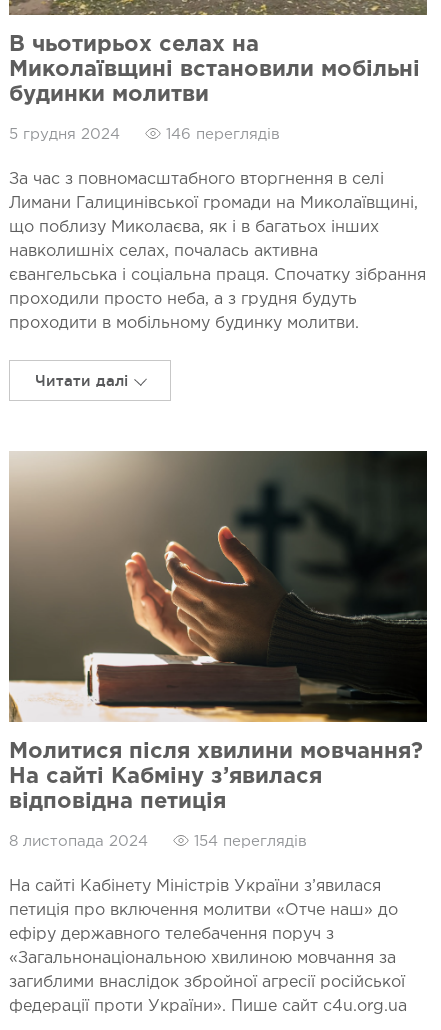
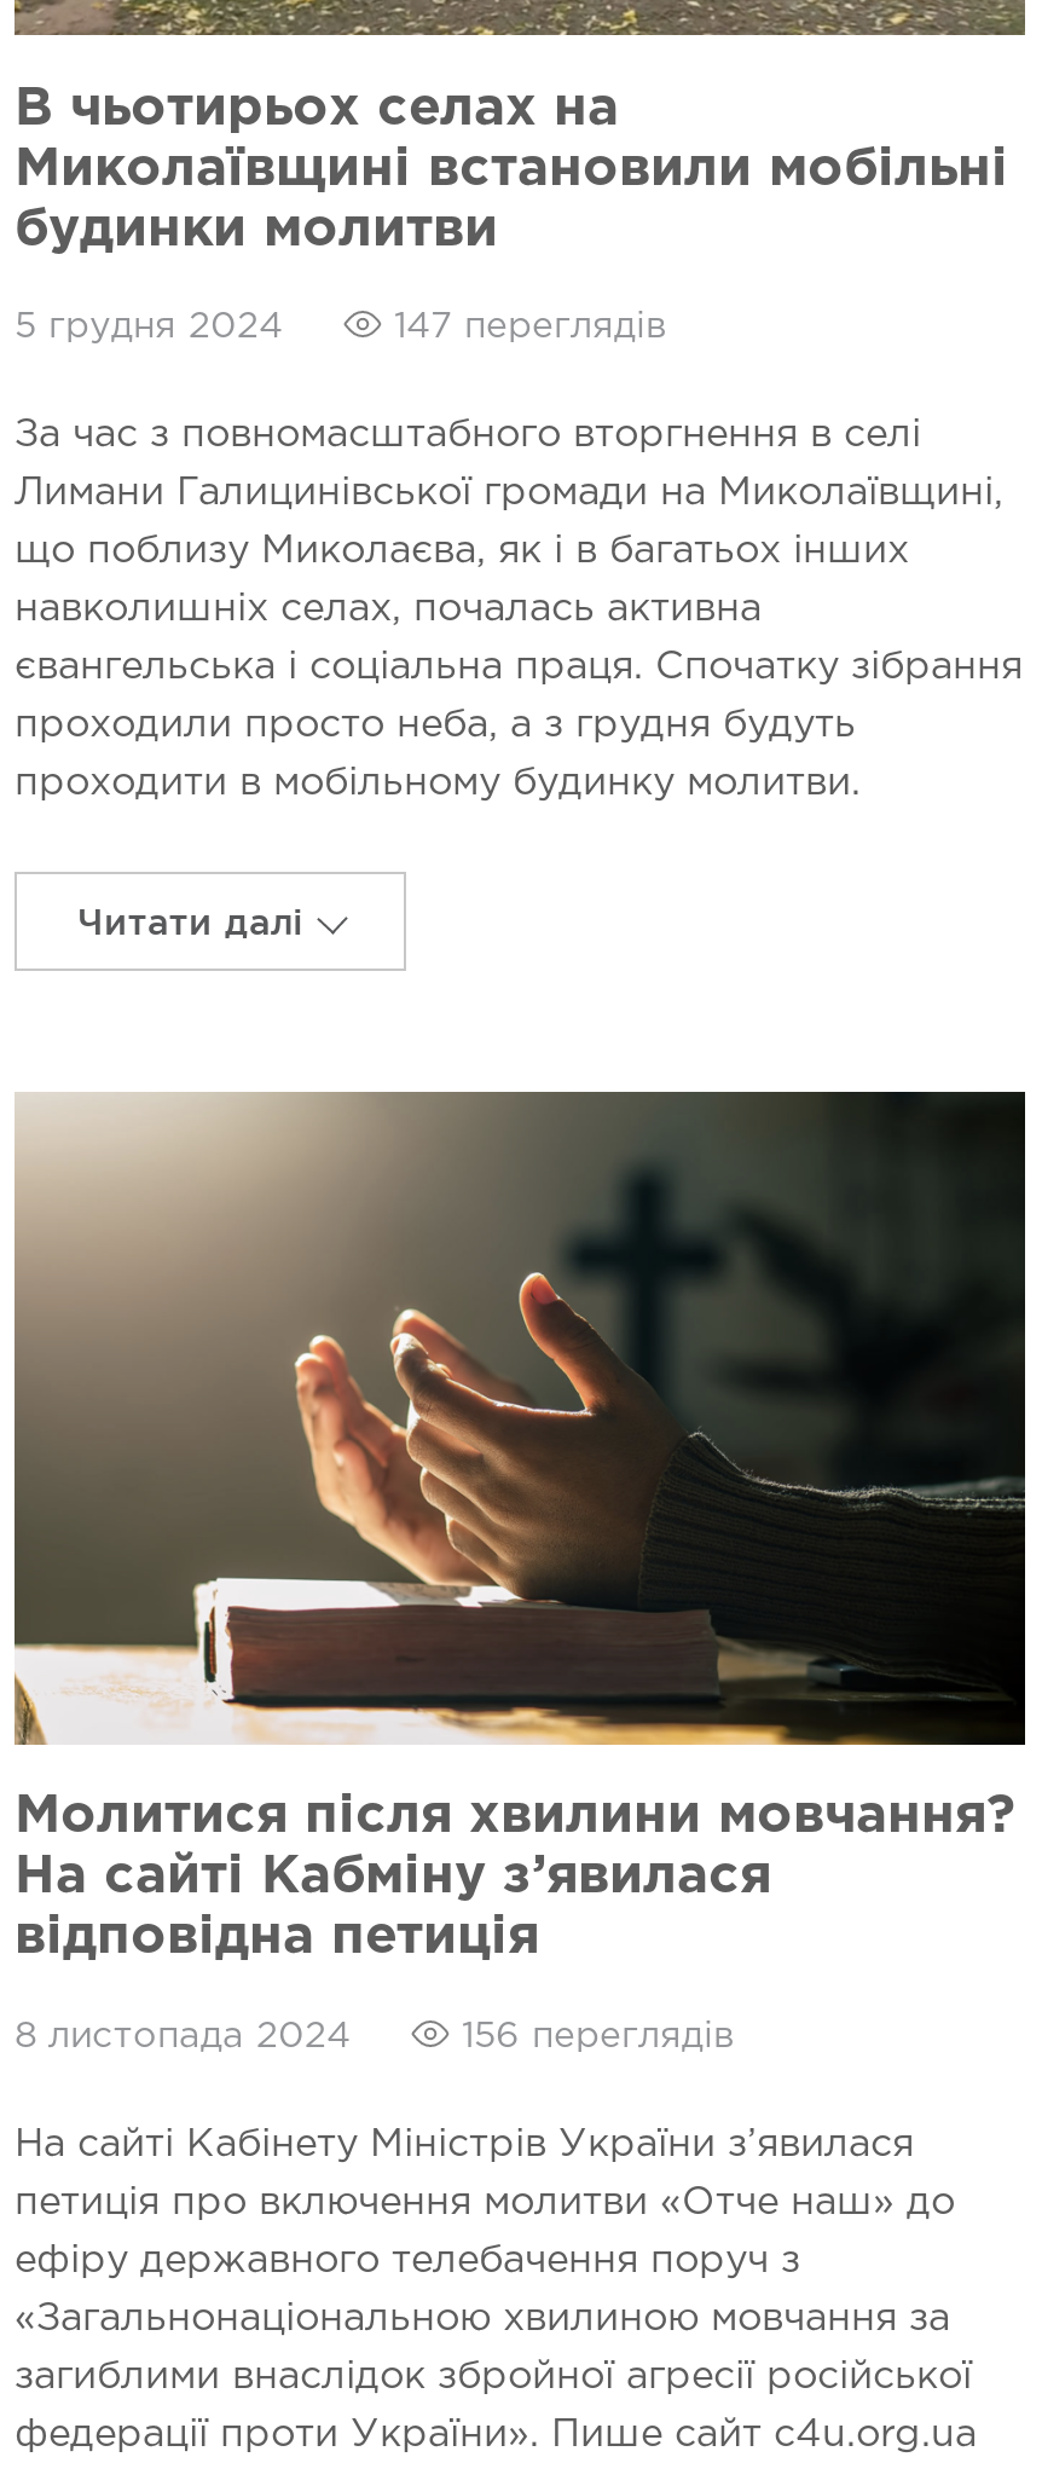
[161,128,280,141] 146 переглядів -> [382,310,667,341] 147 переглядів
[189,835,307,848] 154 переглядів -> [450,2020,735,2051] 156 переглядів

